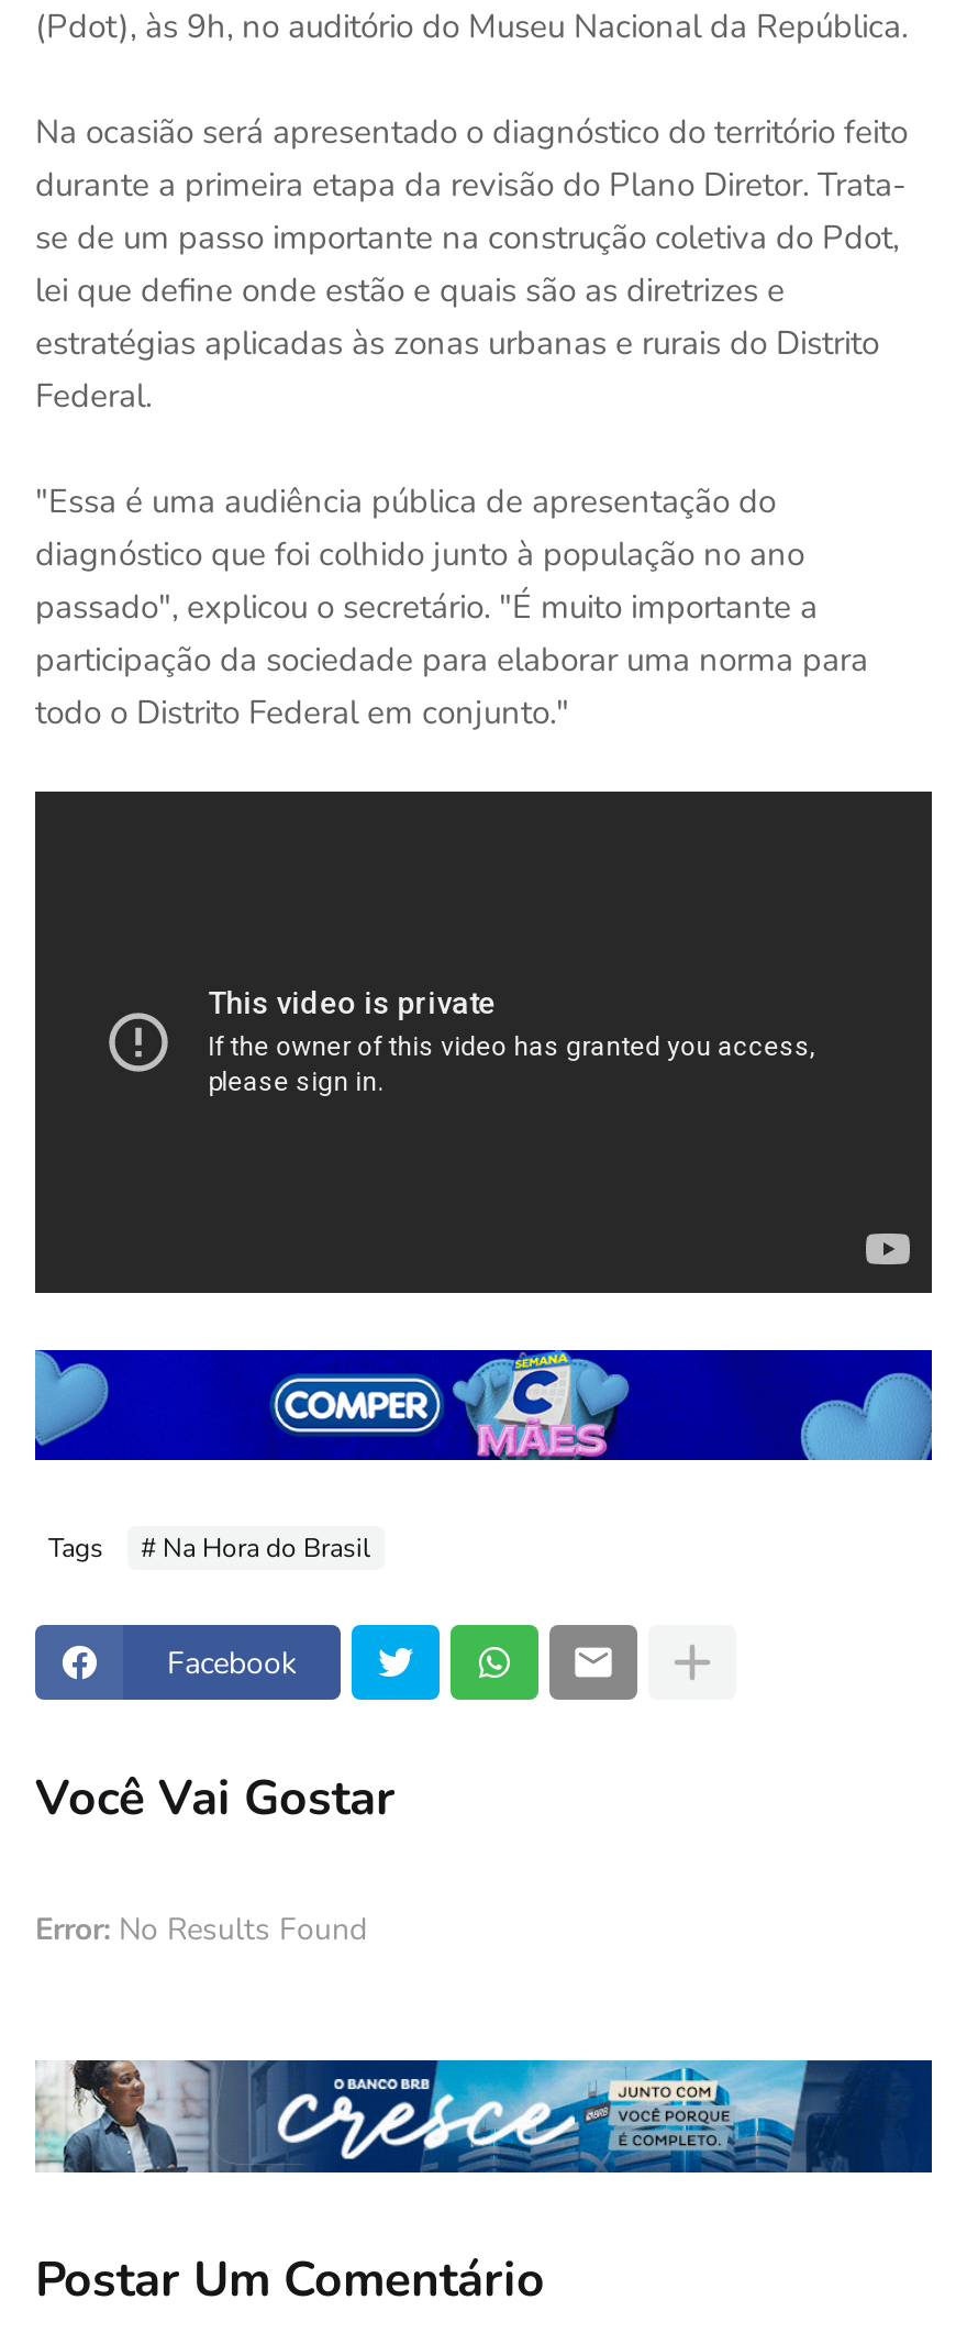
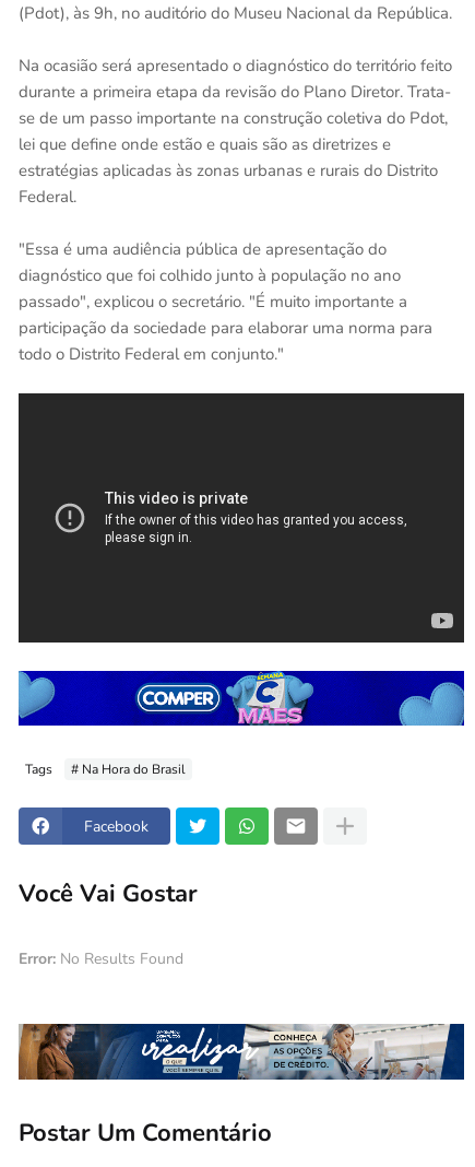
[35,2058,903,2175] [image] -> [17,1023,451,1081] [image]

